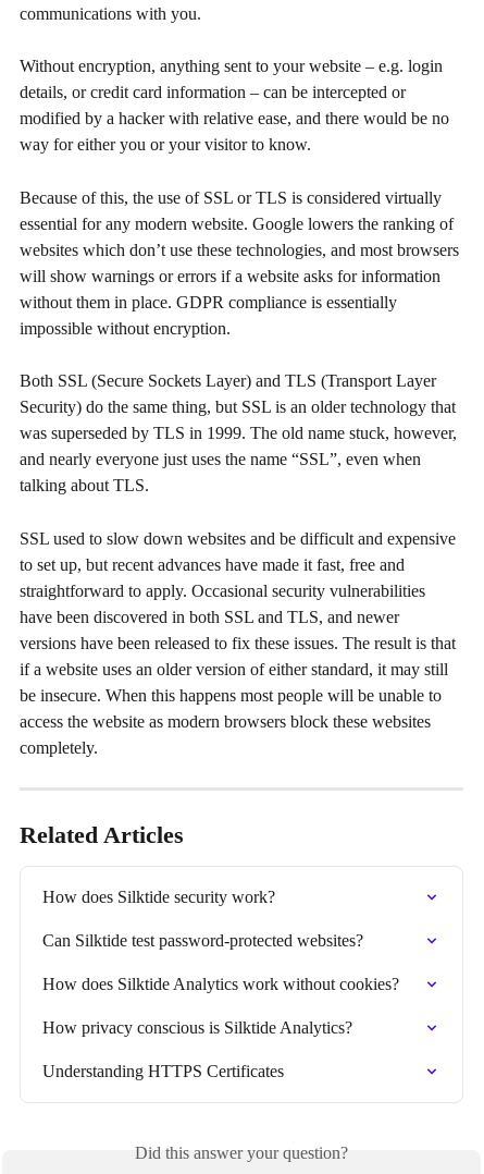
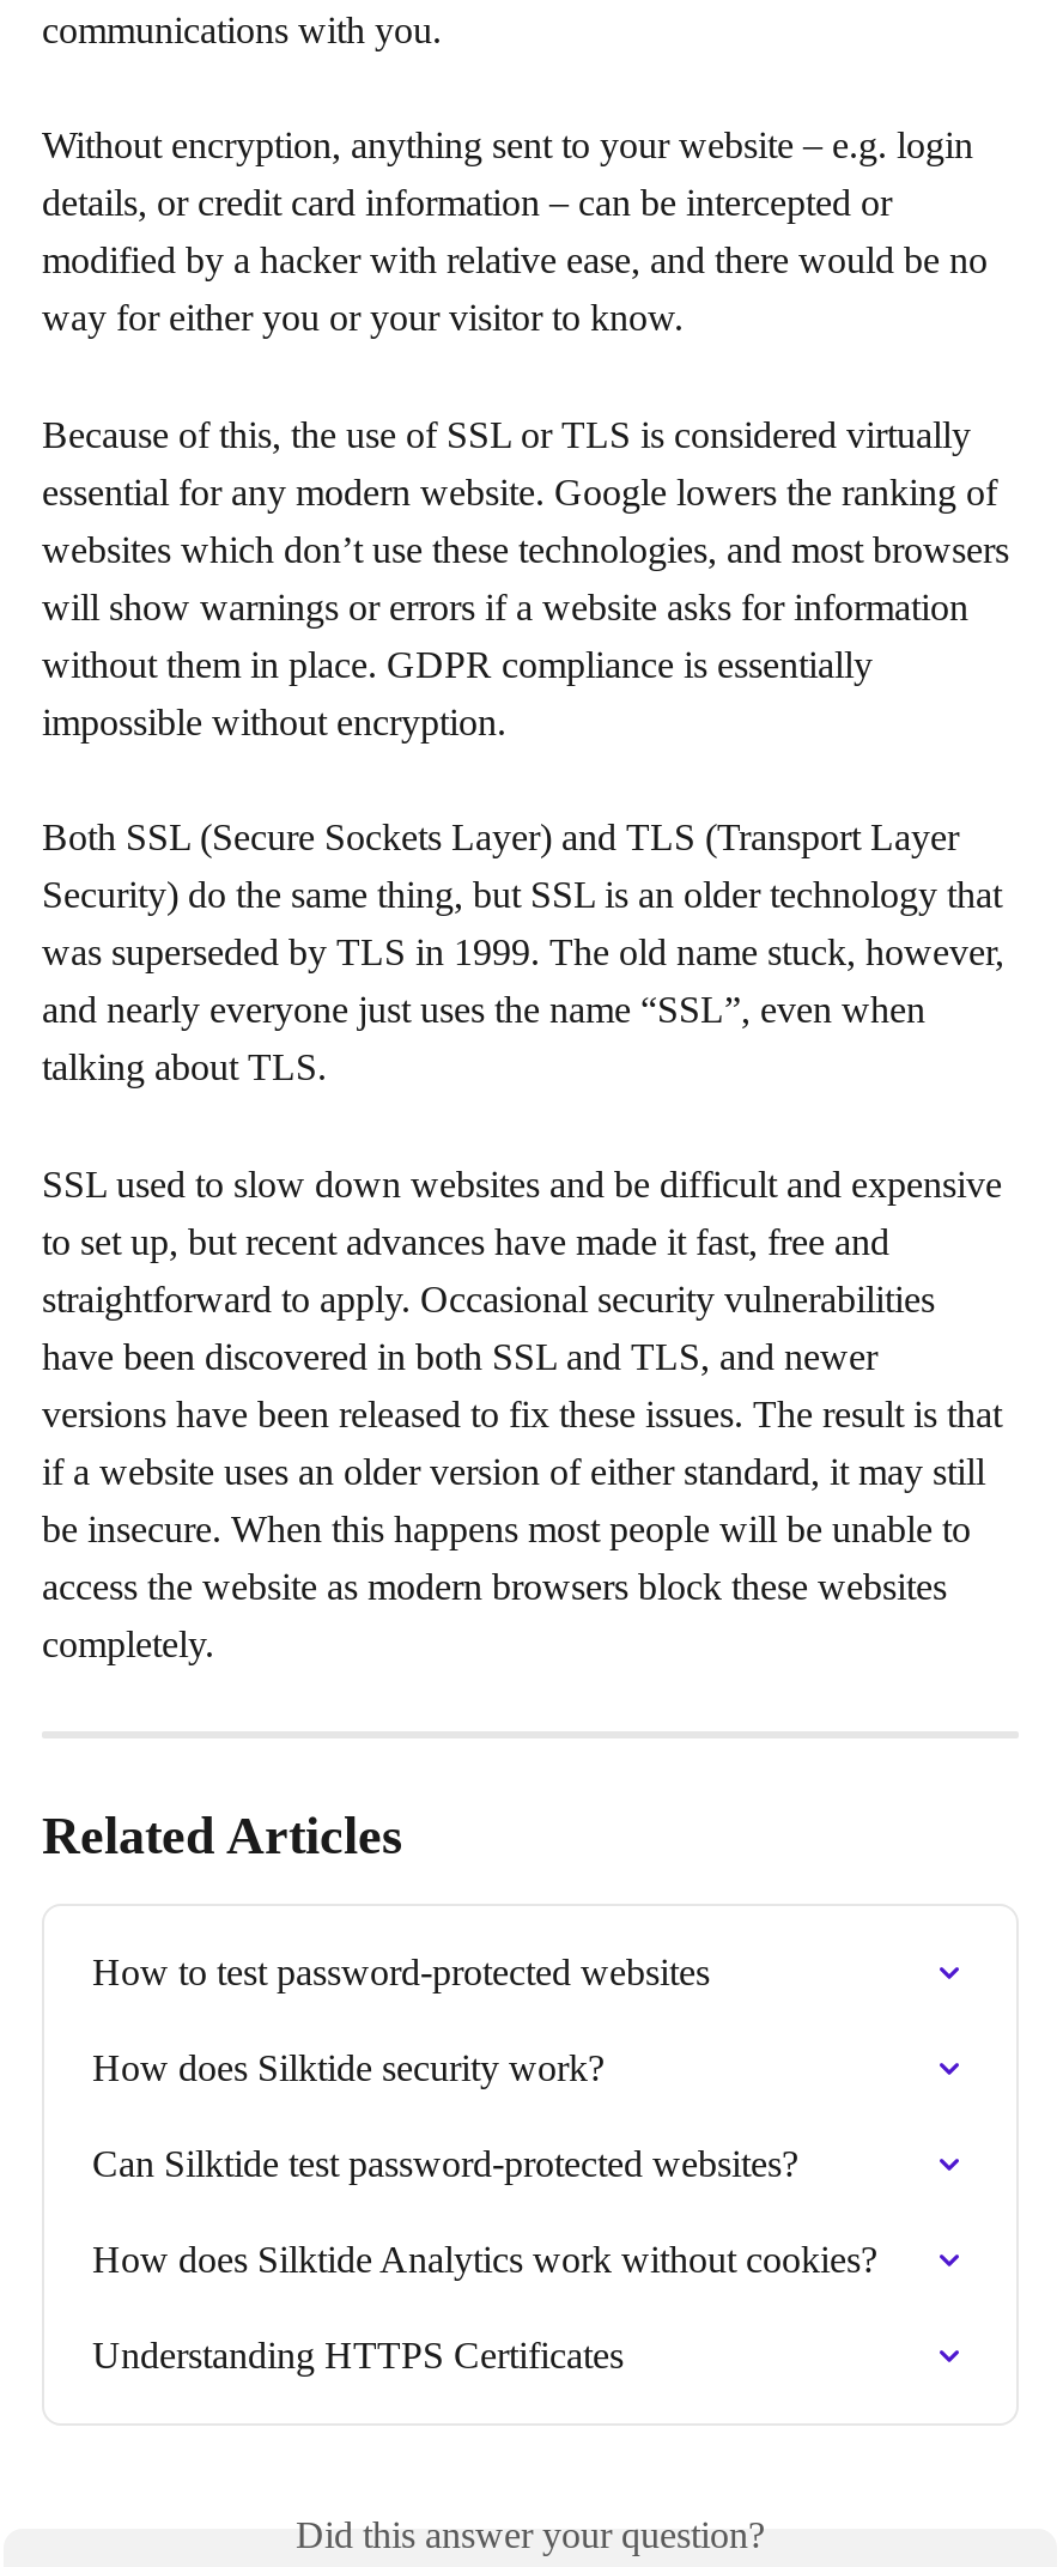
none -> [92,1951,710,1992] How to test password-protected websites
moved [42,887,399,993] -> [92,2047,877,2279]: How does Silktide security work? | Can Silktide test password-protected websites? | How does Silktide Analytics work without cookies?
[42,1018,352,1037] How privacy conscious is Silktide Analytics? -> none

